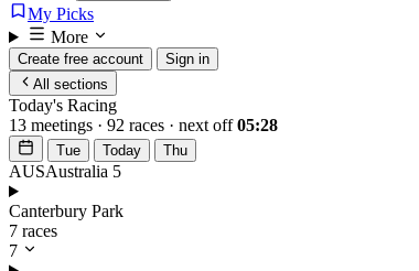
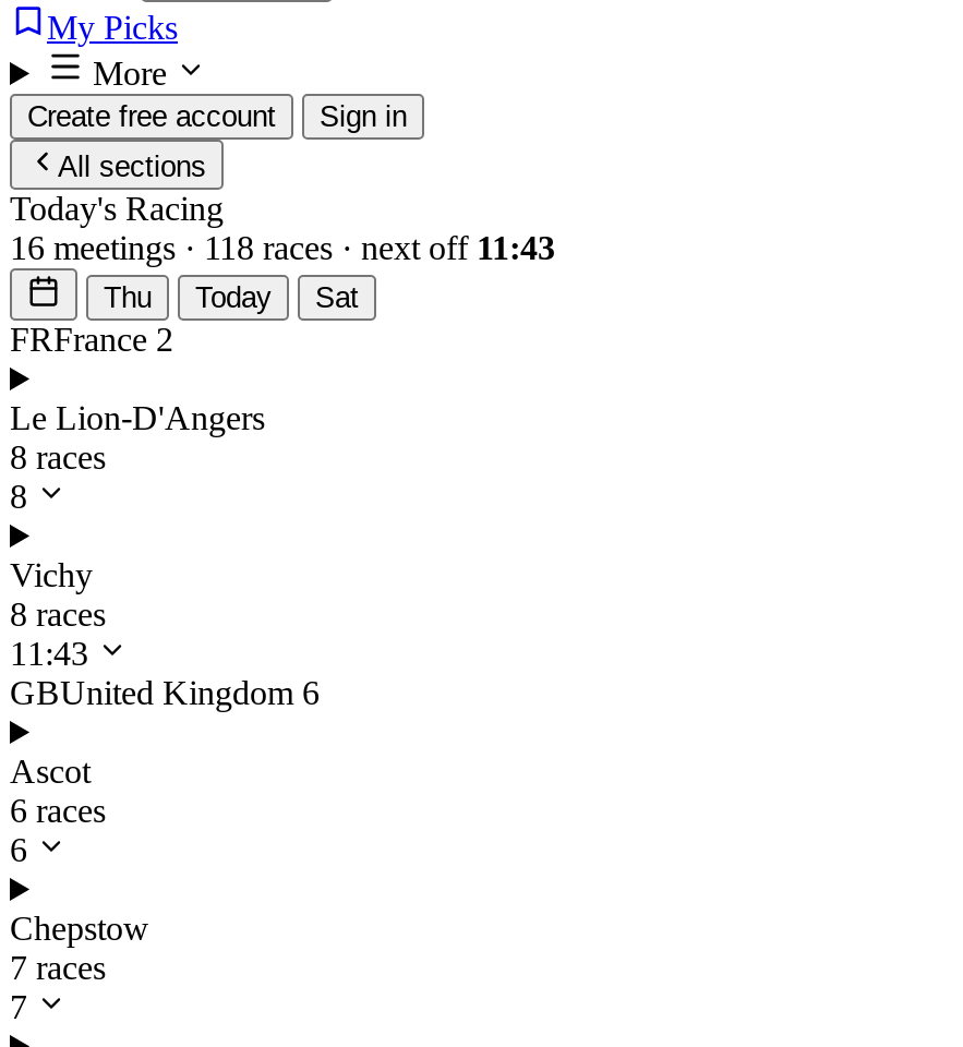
[9,116,278,159] 13 meetings · 92 races · next off 05:28 | Tue -> [10,229,555,314] 16 meetings · 118 races · next off 11:43 | Thu
[9,142,187,220] Thu | AUSAustralia5 | Canterbury Park -> [10,281,359,947] Sat | FRFrance2 | Le Lion-D'Angers | 8 races | 8 | Vichy | 8 races | 11:43 | GBUnited Kingdom 6 | Ascot | 6 races | 6 | Chepstow

